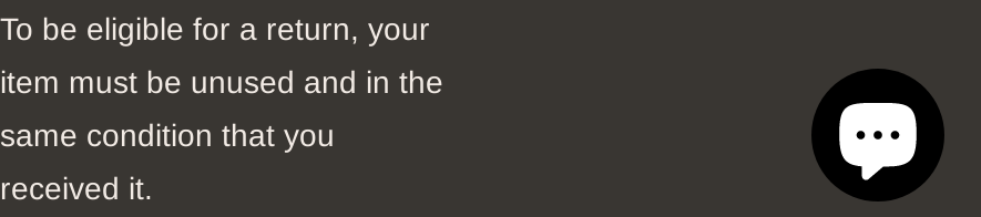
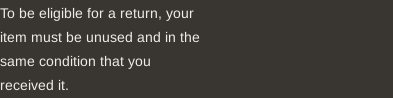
[811,69,944,201] [image] -> none

